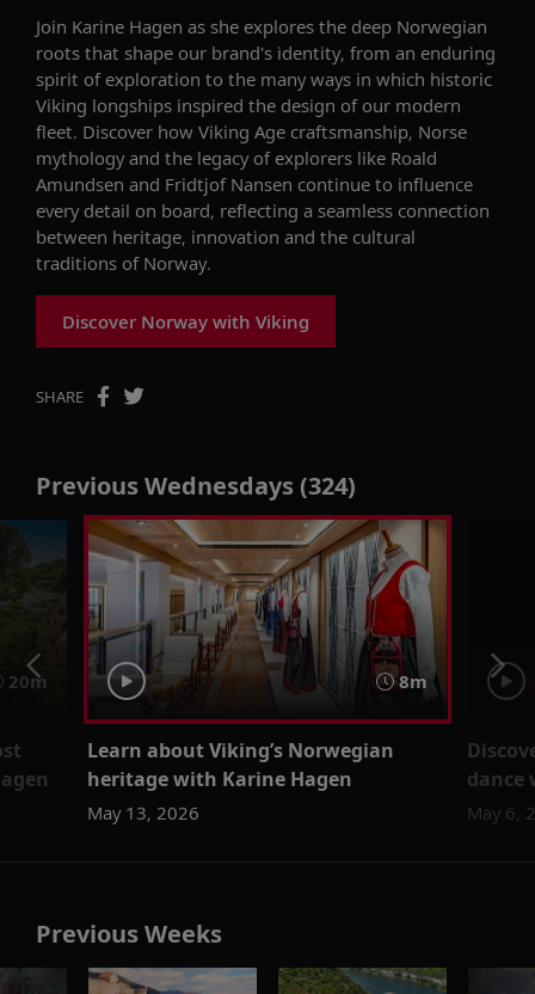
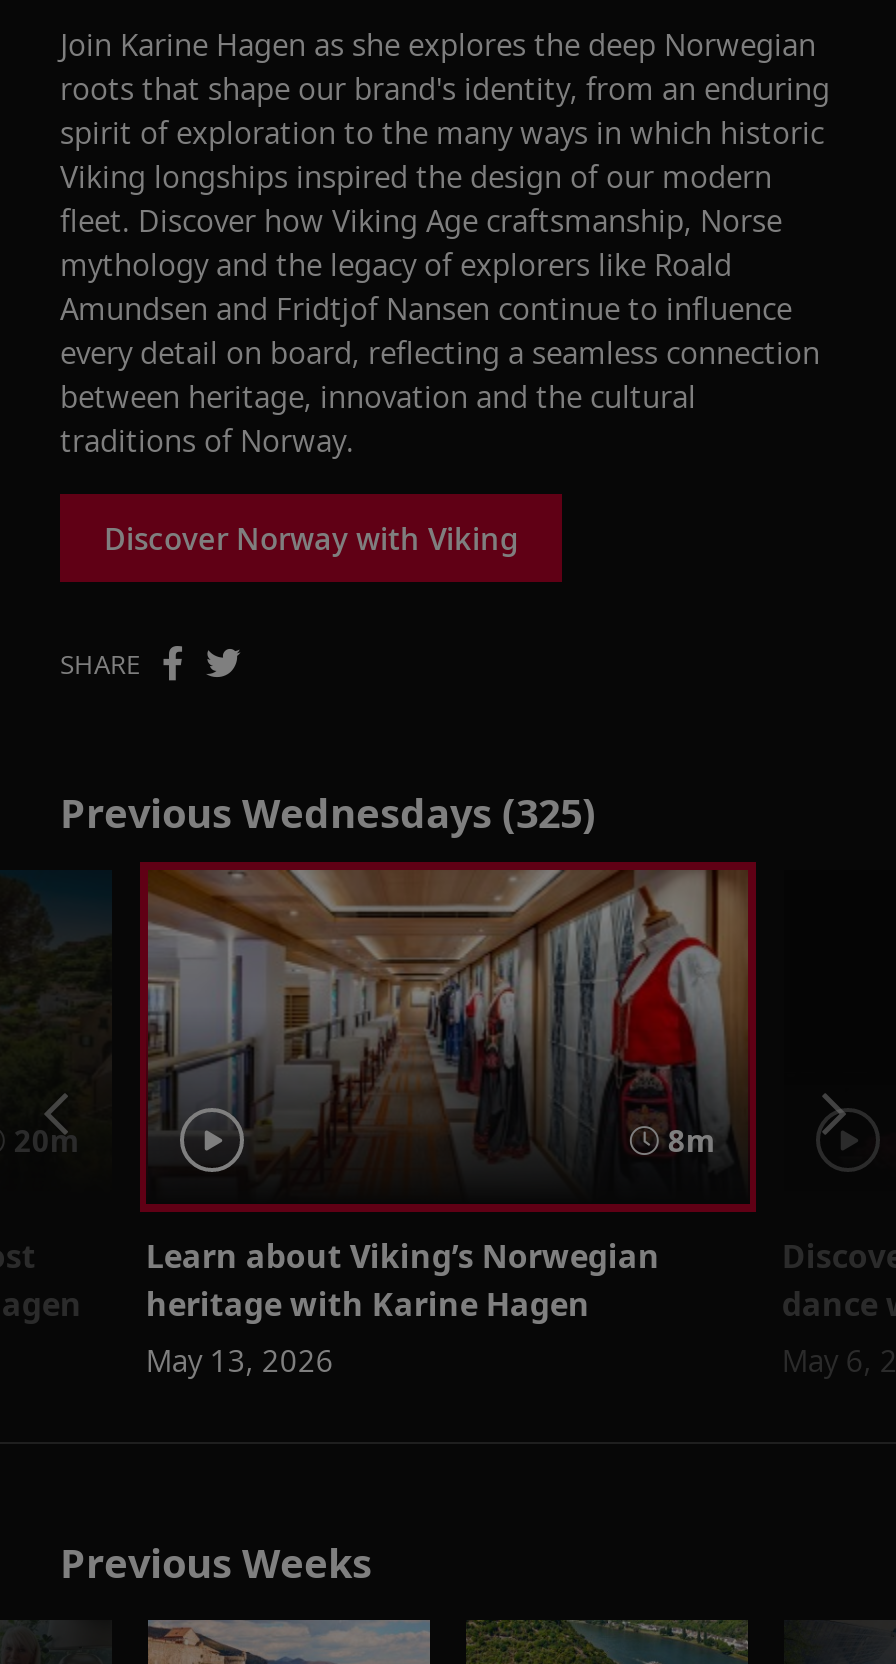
[36,469,356,501] Previous Wednesdays (324) -> [60,785,596,839] Previous Wednesdays (325)

